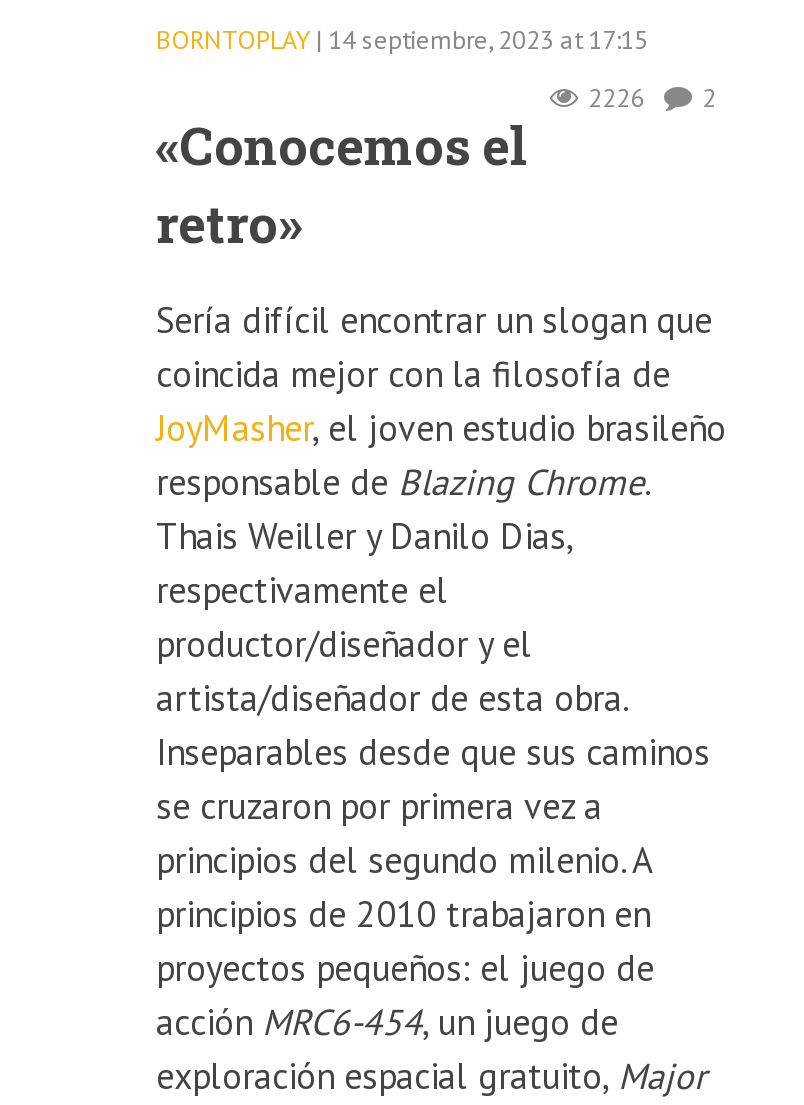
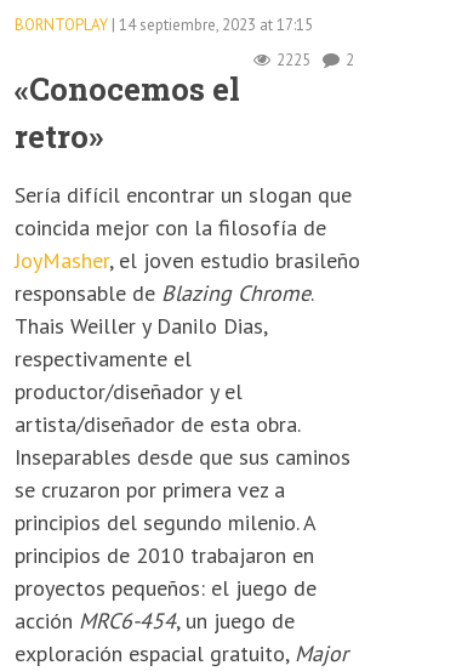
[582,82,716,116] 2226 2 -> [273,50,354,71] 2225 2

